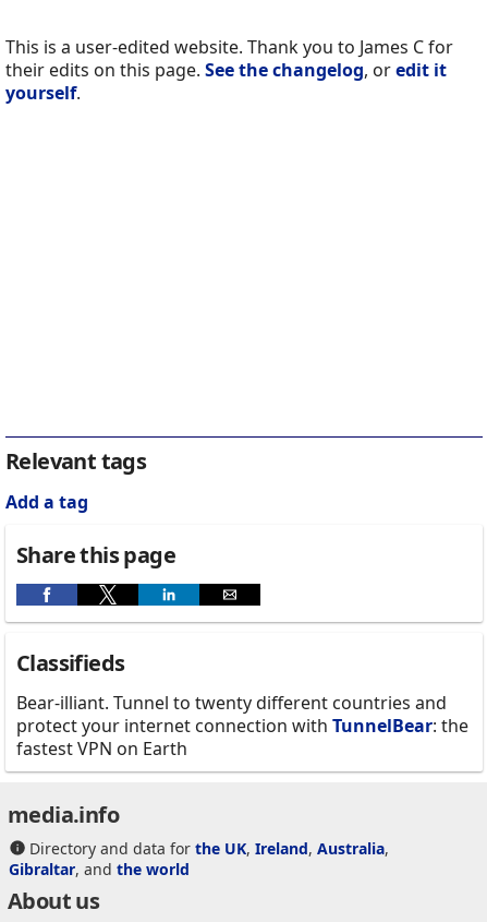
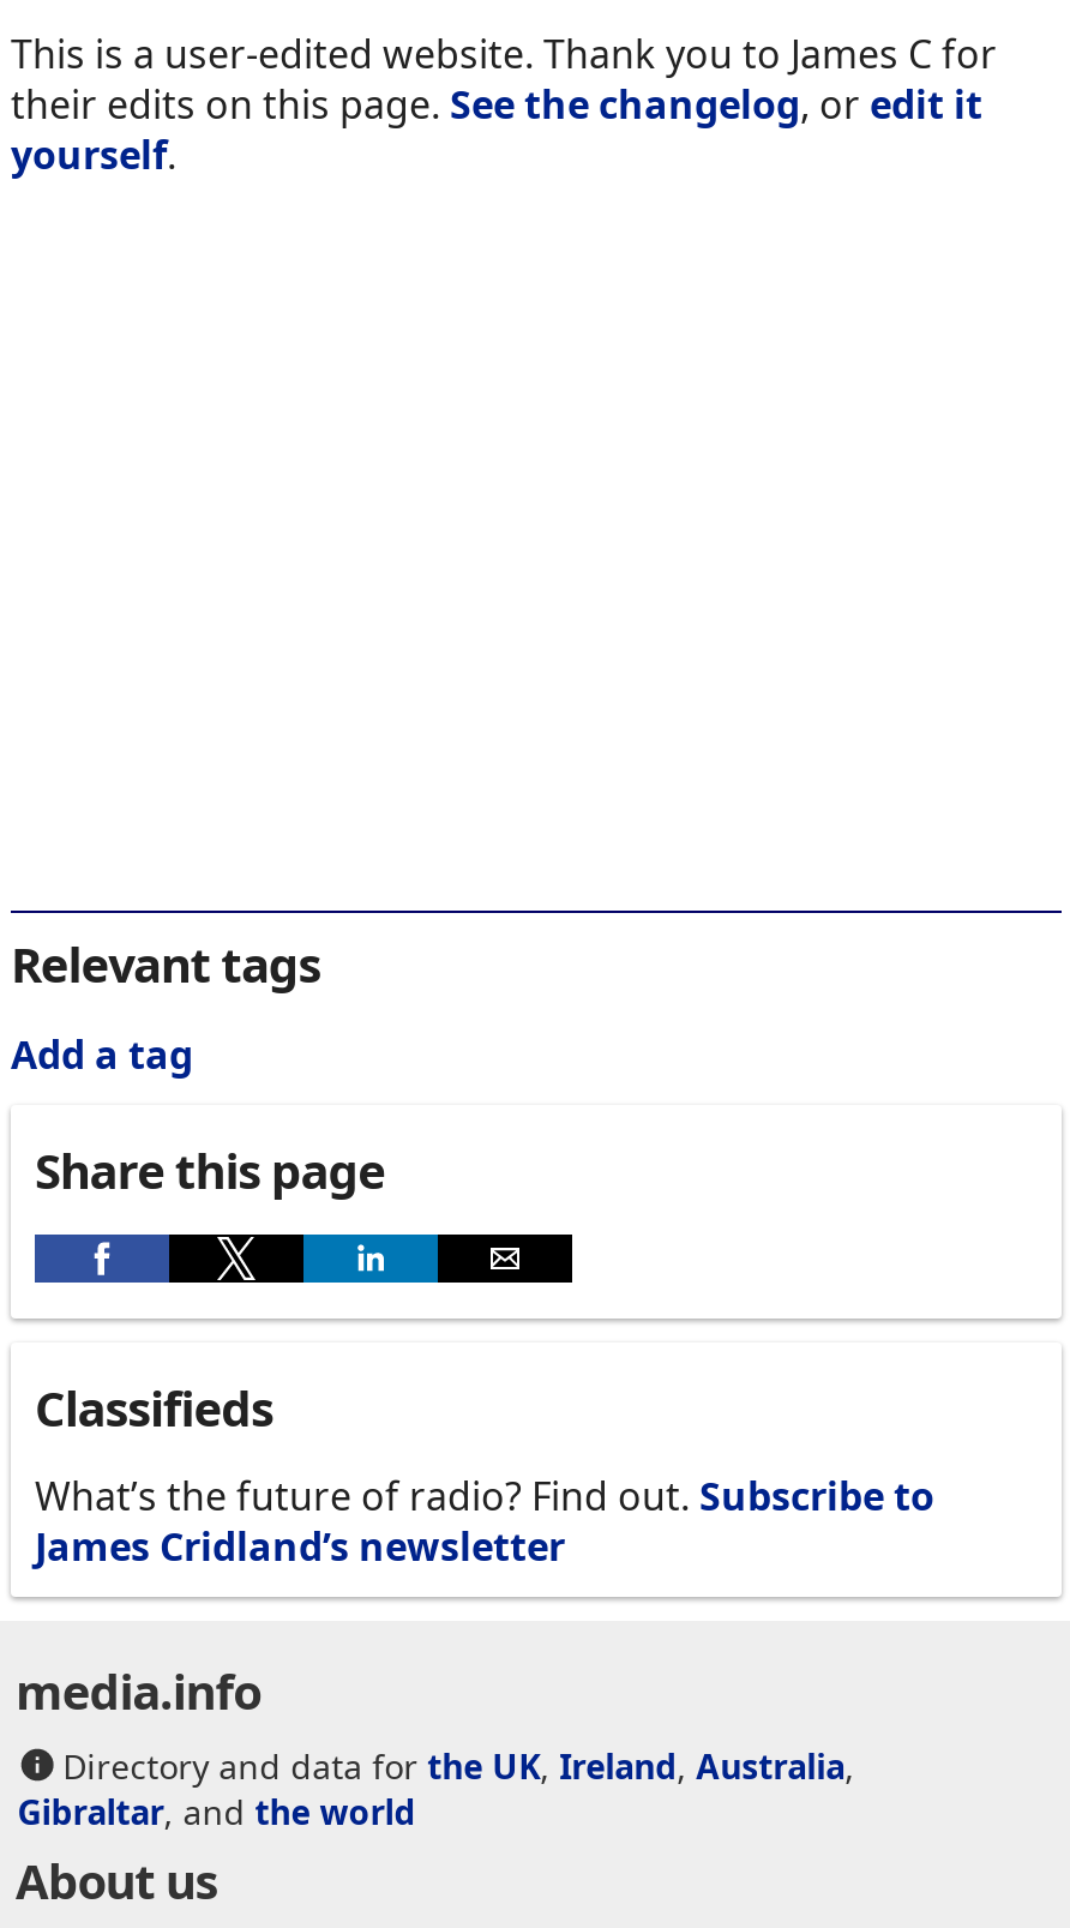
[16,691,468,761] Bear-illiant. Tunnel to twenty different countries and | protect your internet connection with TunnelBear: the | fastest VPN on Earth -> [35,1471,934,1574] What’s the future of radio? Find out. Subscribe to | James Cridland’s newsletter

